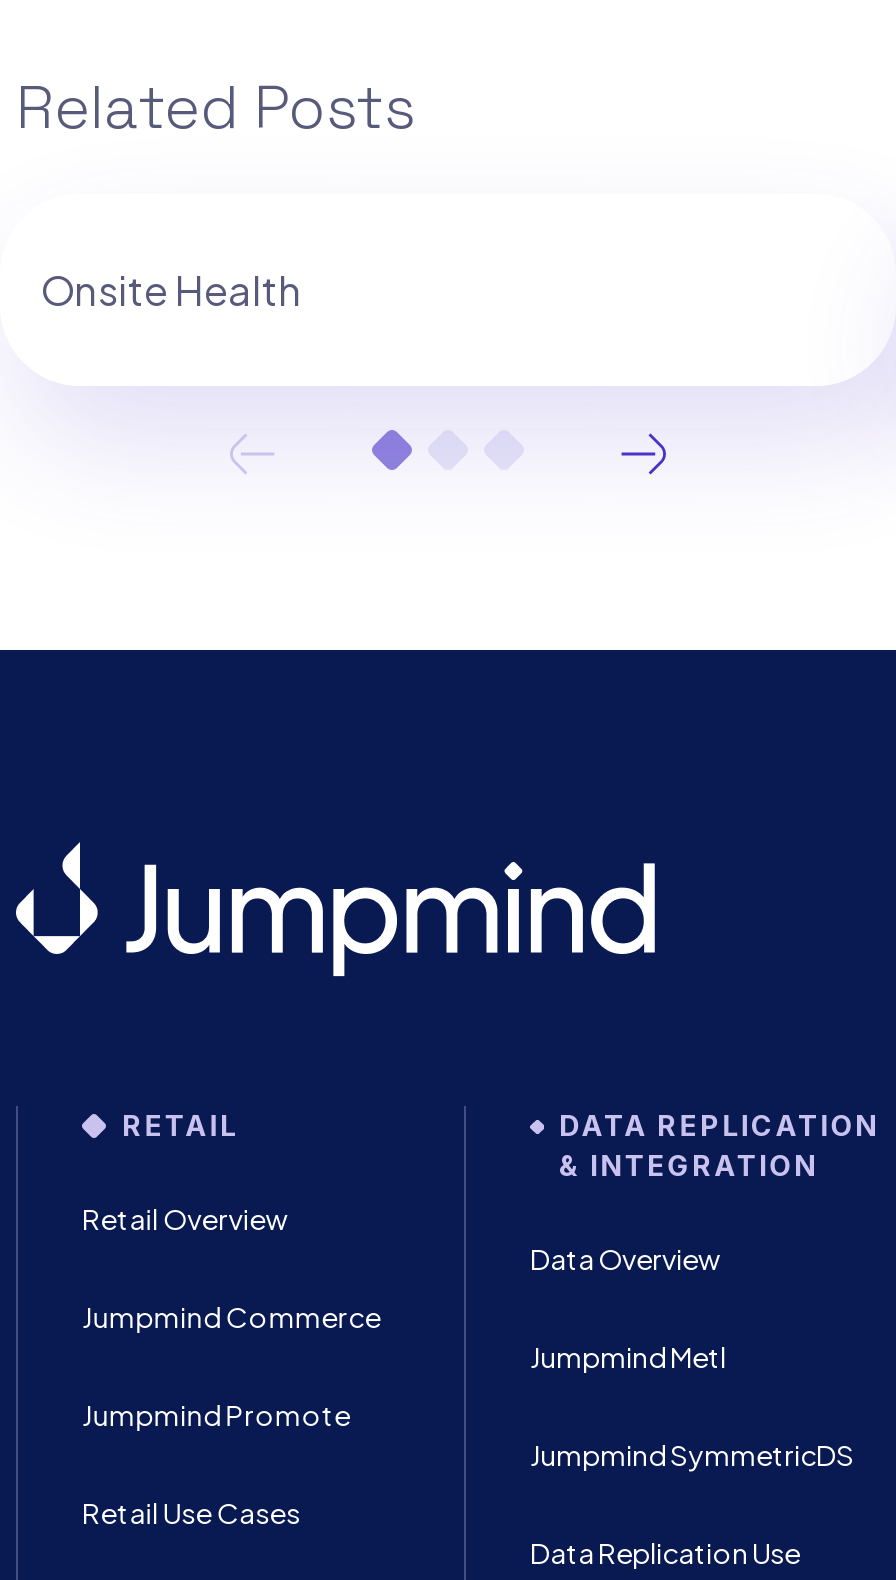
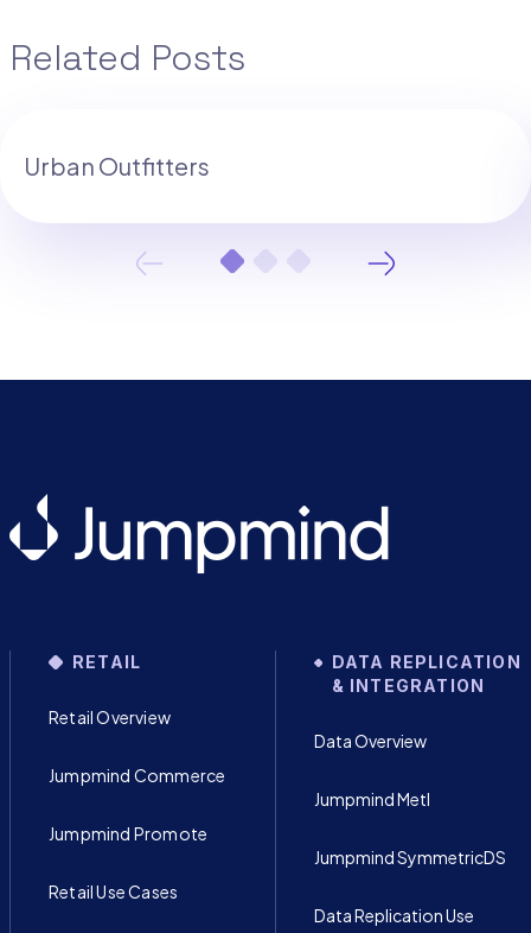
[40,265,302,315] Onsite Health -> [24,151,210,181] Urban Outfitters

